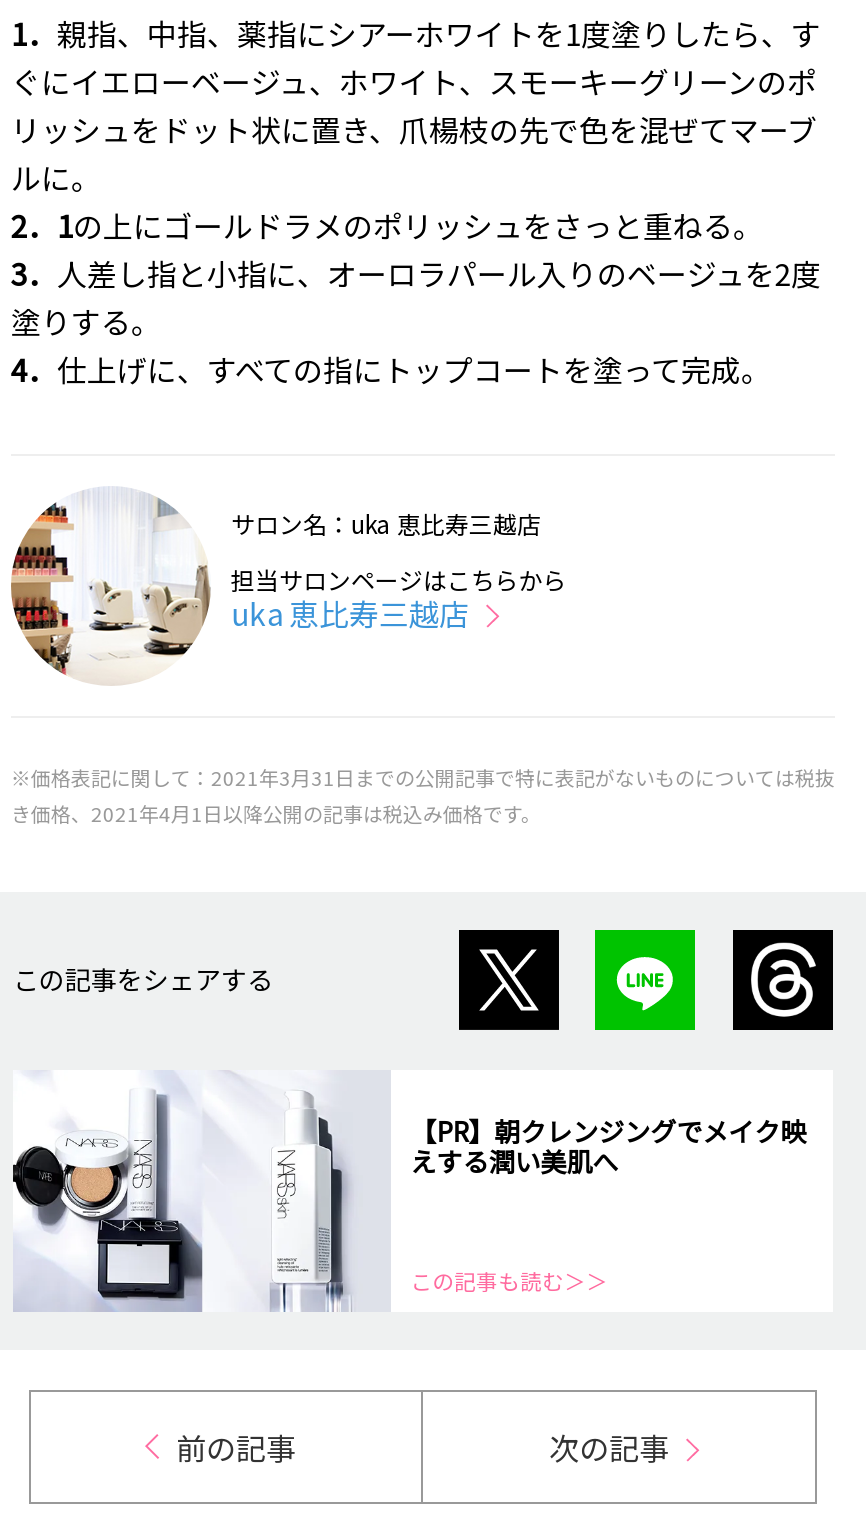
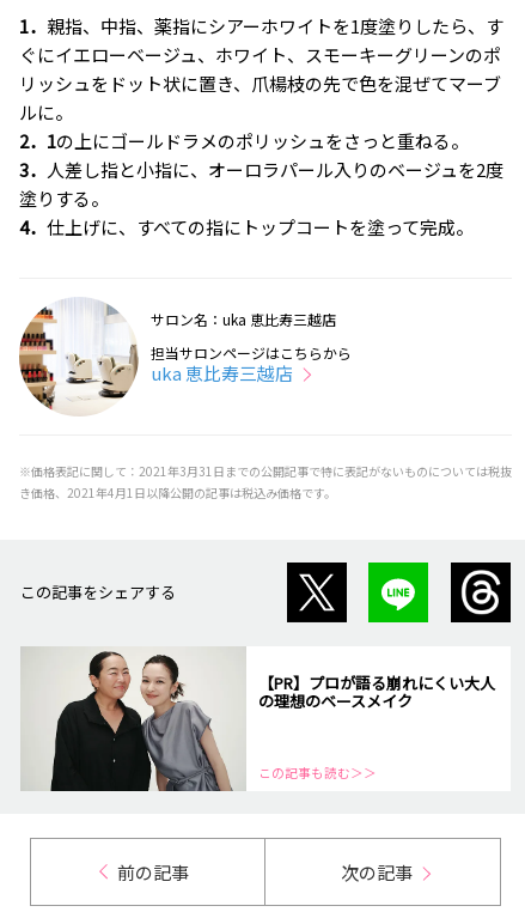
[11,1072,806,1312] [image] | 【PR】朝クレンジングでメイク映 | えする潤い美肌へ -> [20,647,495,792] [image] | 【PR】プロが語る崩れにくい大人 | の理想のベースメイク

